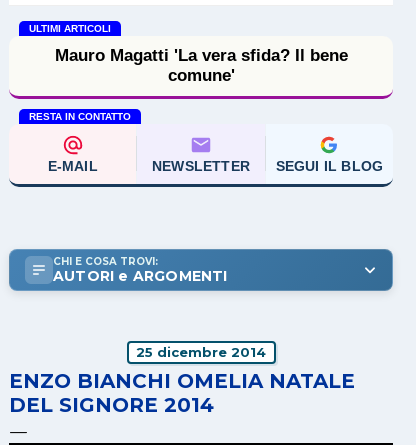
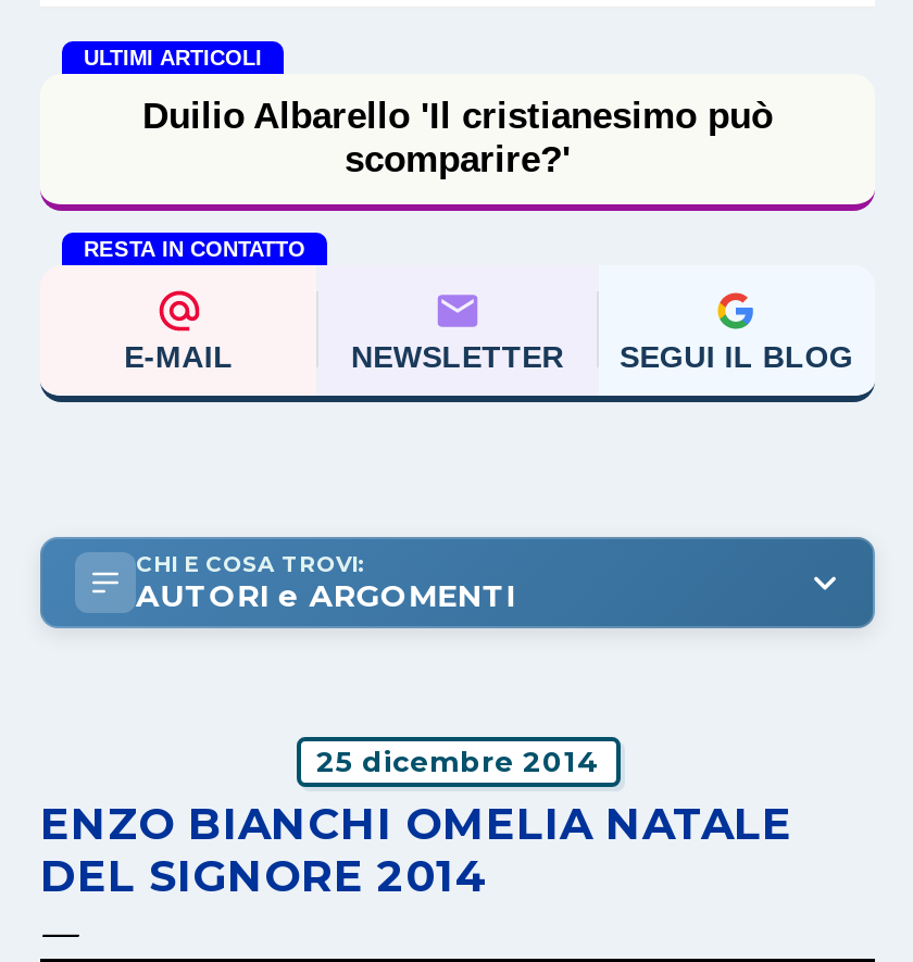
[54,46,347,85] Mauro Magatti 'La vera sfida? Il bene | comune' -> [142,95,773,180] Duilio Albarello 'Il cristianesimo può | scomparire?'

